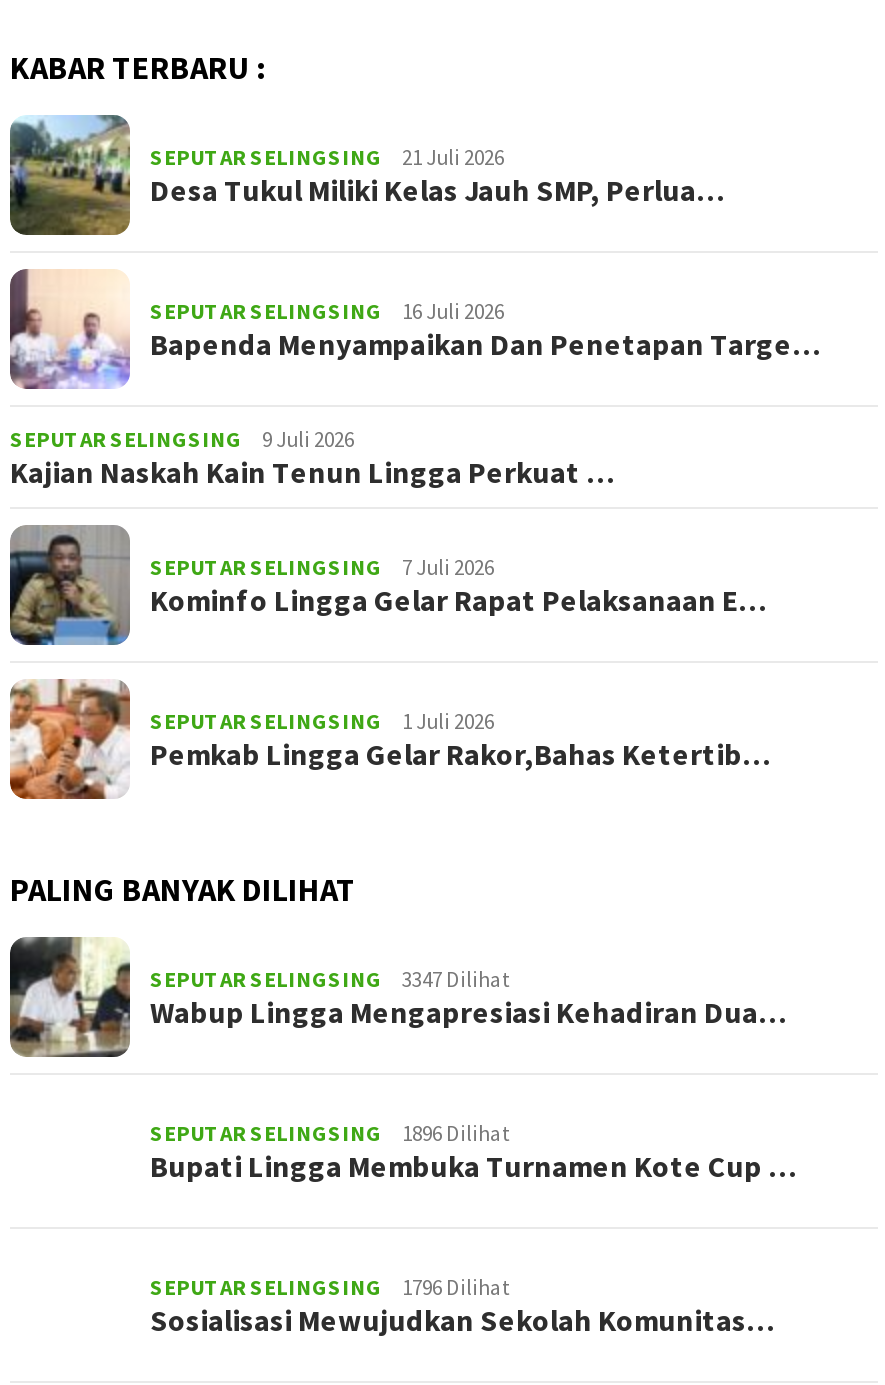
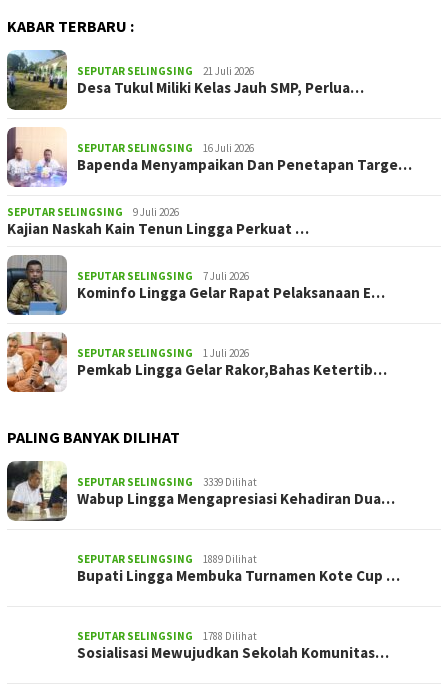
[150,965,510,993] SEPUTAR SELINGSING 3347 Dilihat -> [77,475,257,489] SEPUTAR SELINGSING 3339 Dilihat
[150,1119,510,1147] SEPUTAR SELINGSING 1896 Dilihat -> [77,552,257,566] SEPUTAR SELINGSING 1889 Dilihat
[150,1273,510,1301] SEPUTAR SELINGSING 1796 Dilihat -> [77,629,257,643] SEPUTAR SELINGSING 1788 Dilihat

